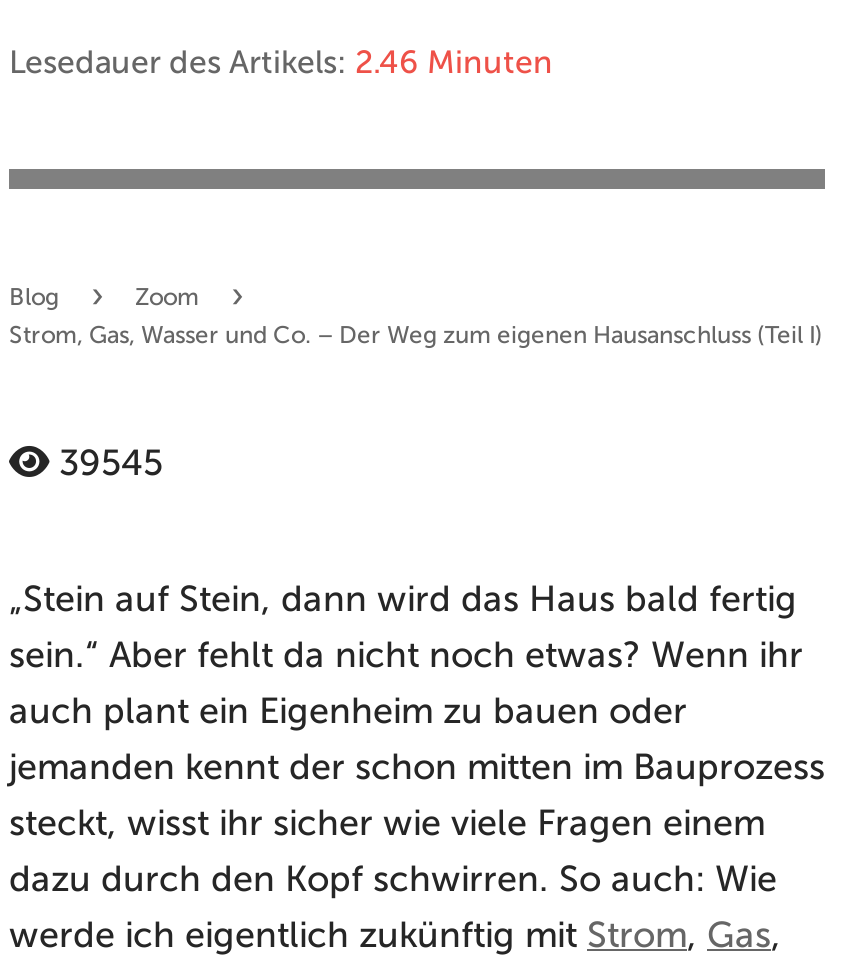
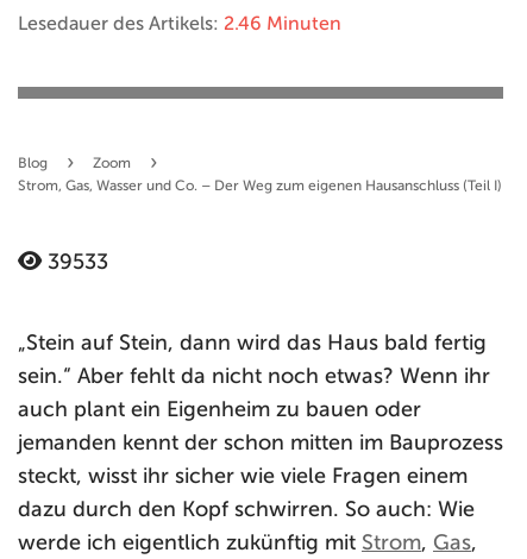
[49,444,163,484] 39545 -> [42,250,108,274] 39533

